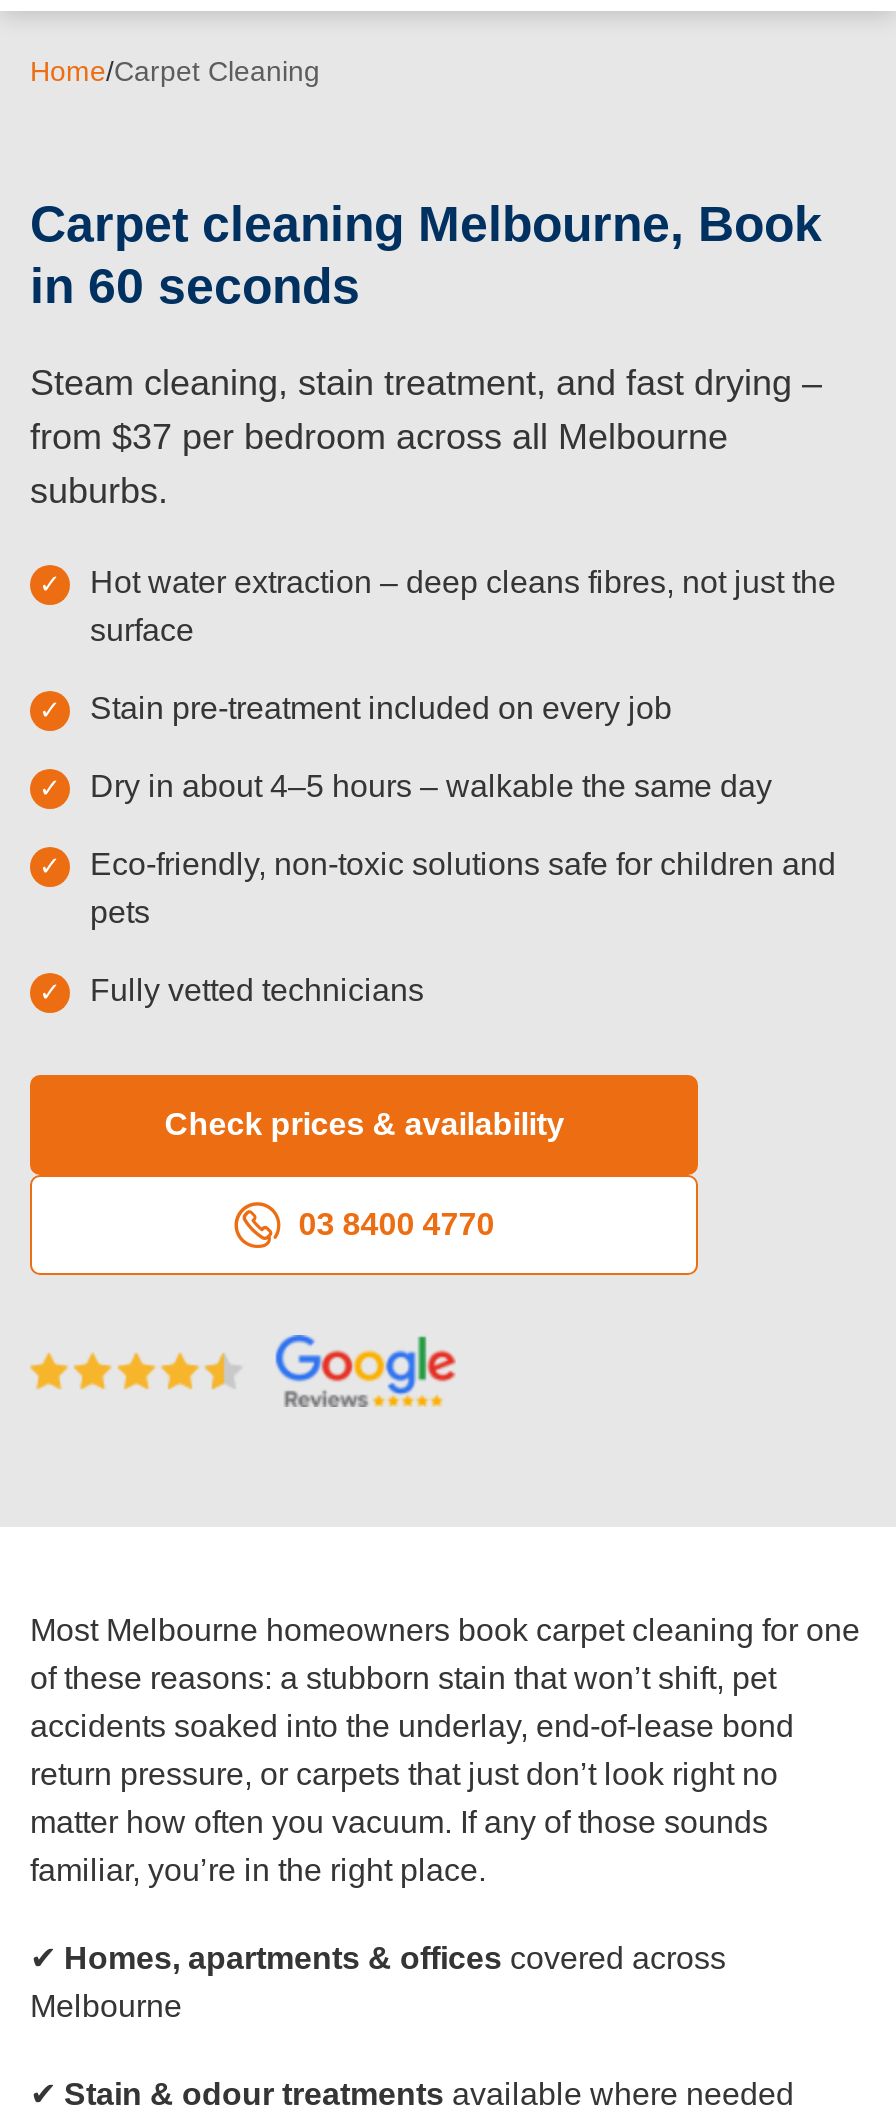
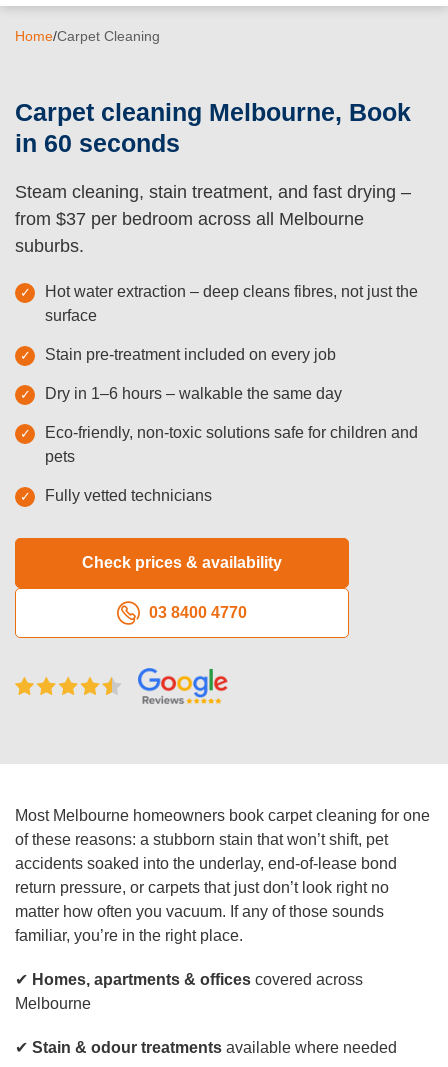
[90,769,772,803] Dry in about 4–5 hours – walkable the same day -> [45,385,342,402] Dry in 1–6 hours – walkable the same day

